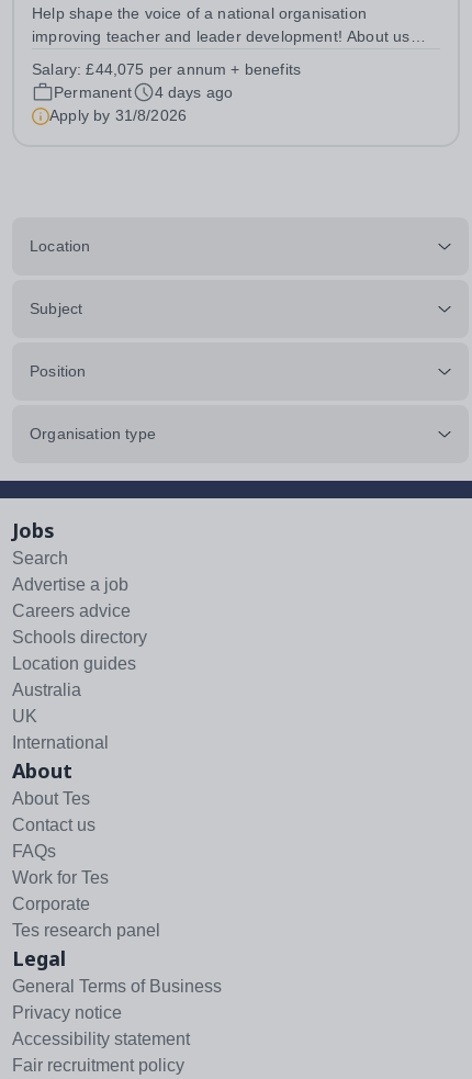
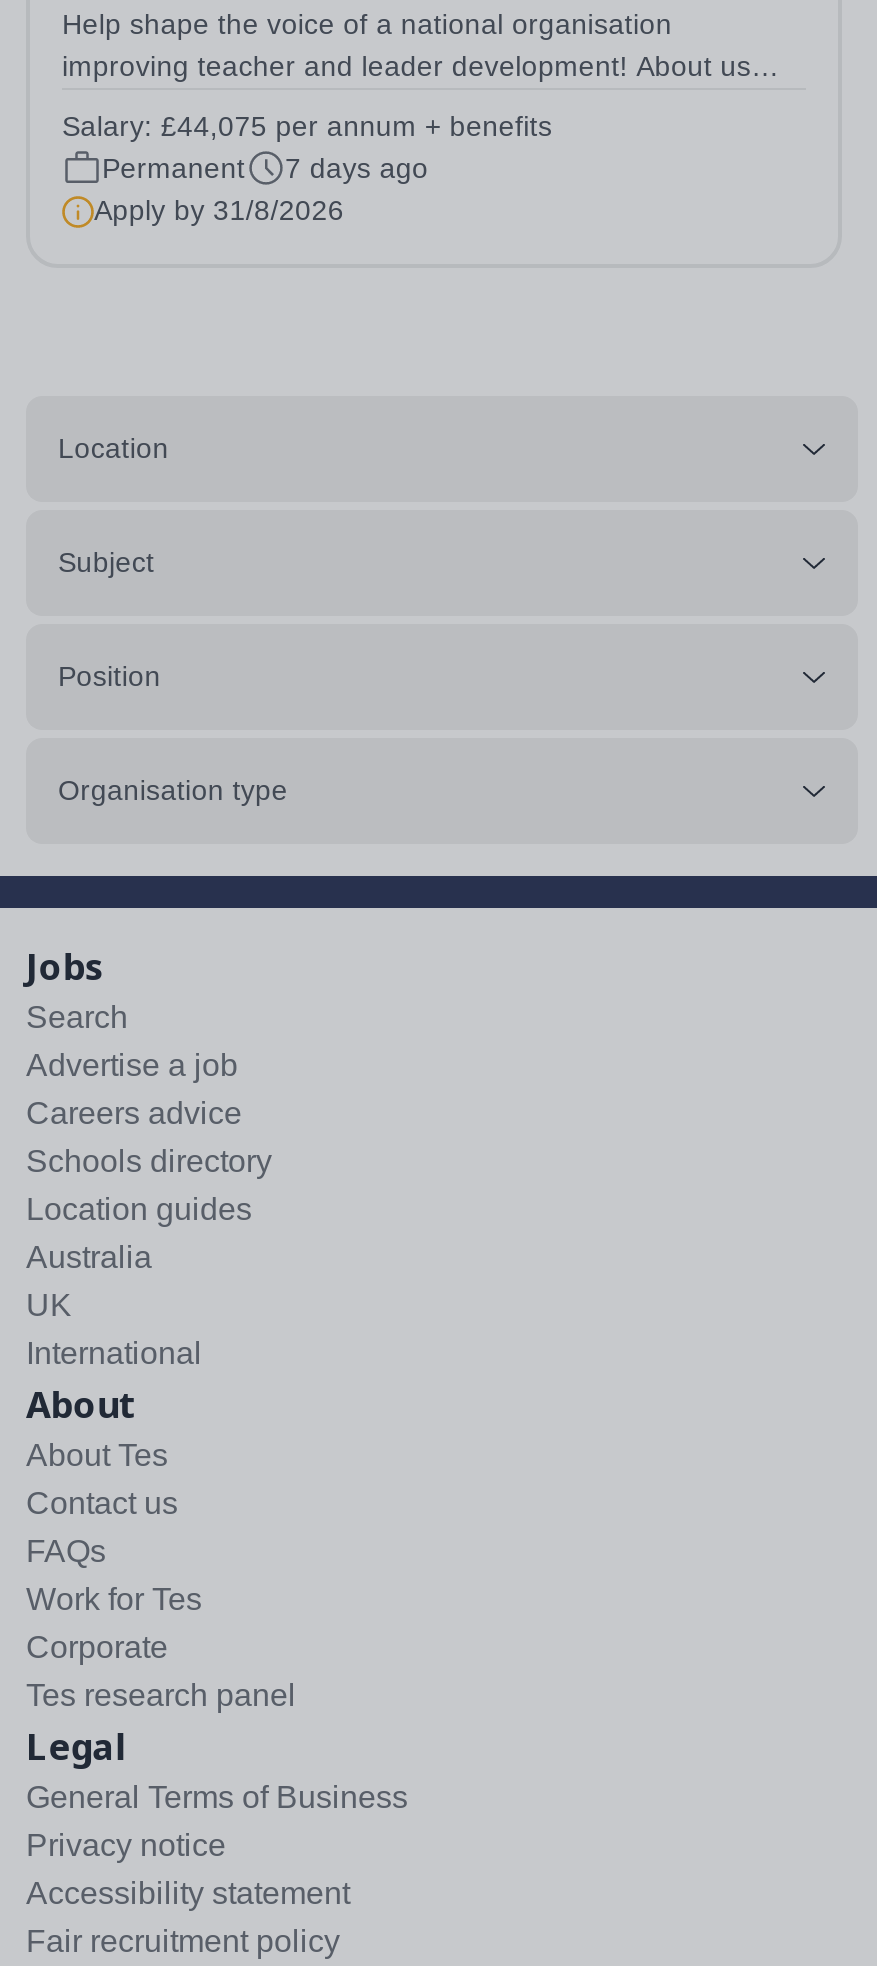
[54,83,233,101] Permanent 4 days ago -> [102,152,428,184] Permanent 7 days ago

